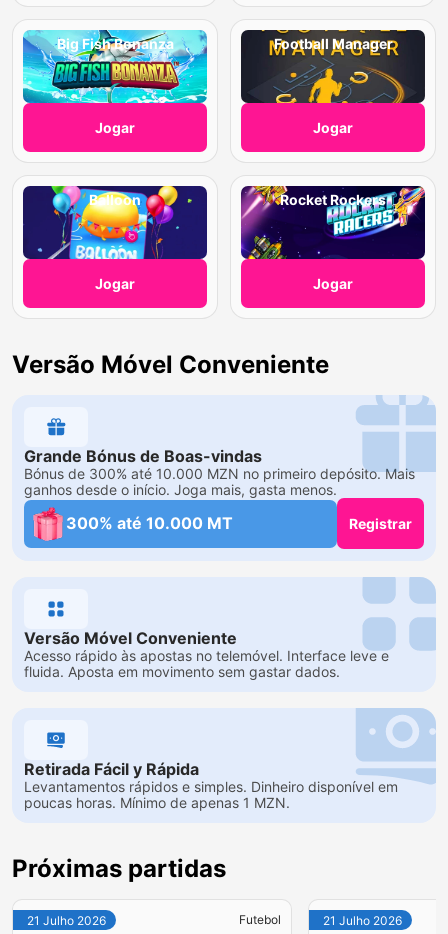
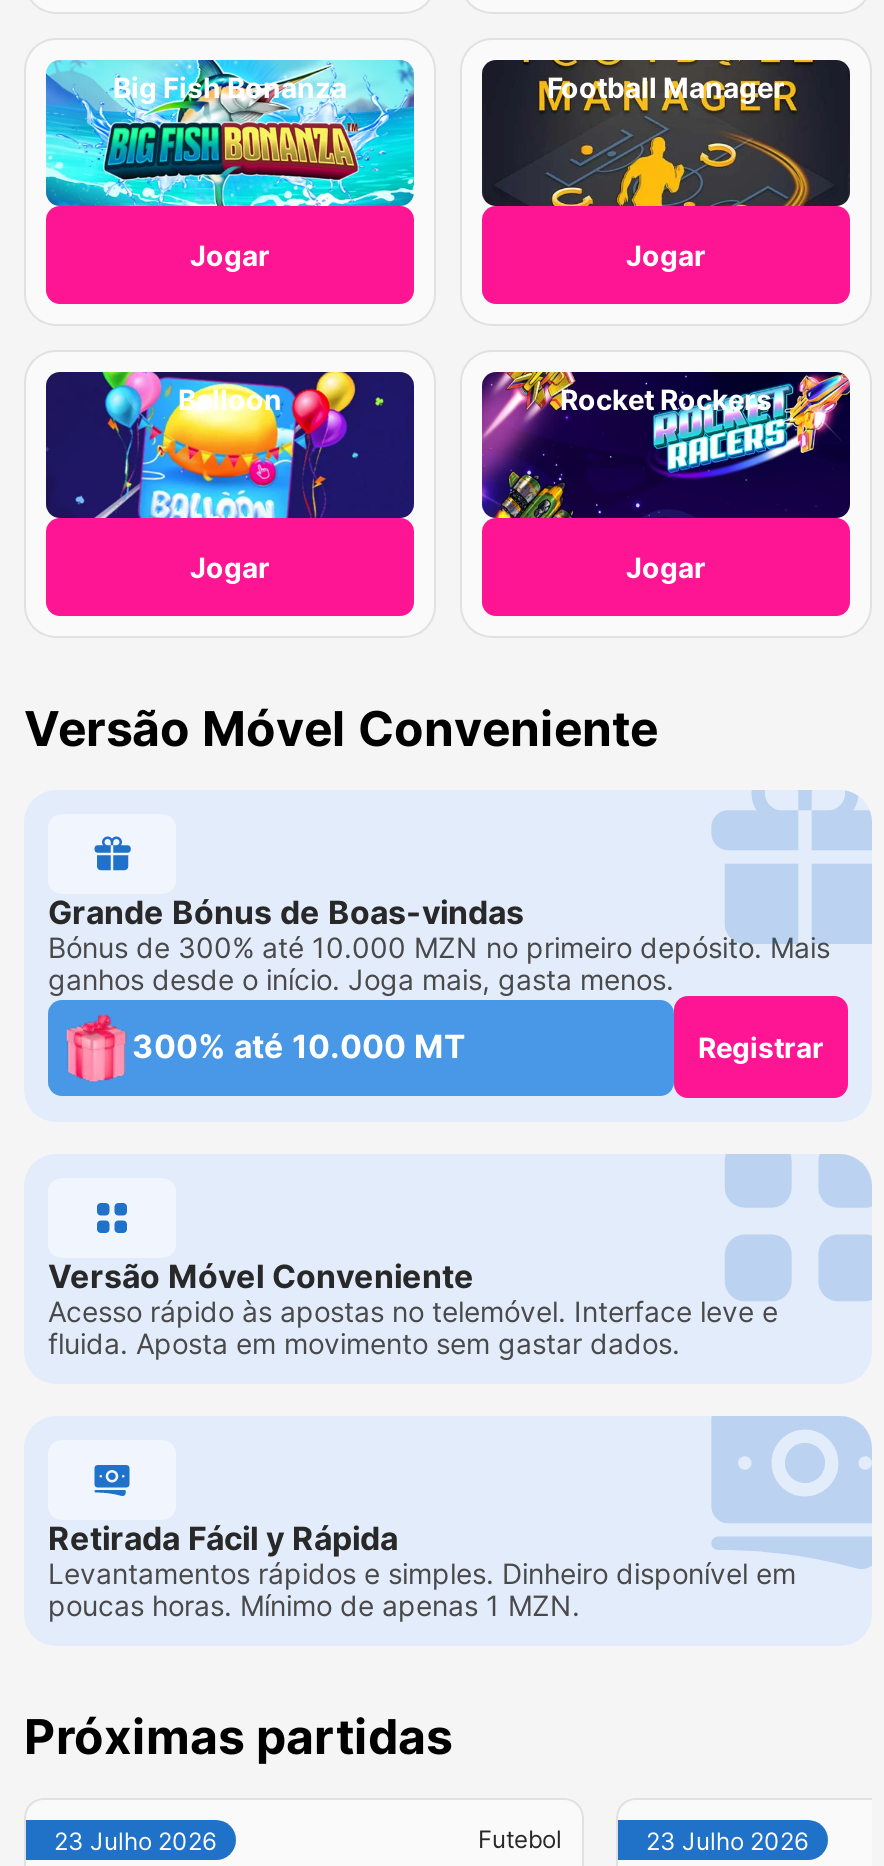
[27,913,106,928] 21 Julho 2026 -> [54,1826,216,1856] 23 Julho 2026
[323,913,402,928] 21 Julho 2026 -> [646,1826,808,1856] 23 Julho 2026

